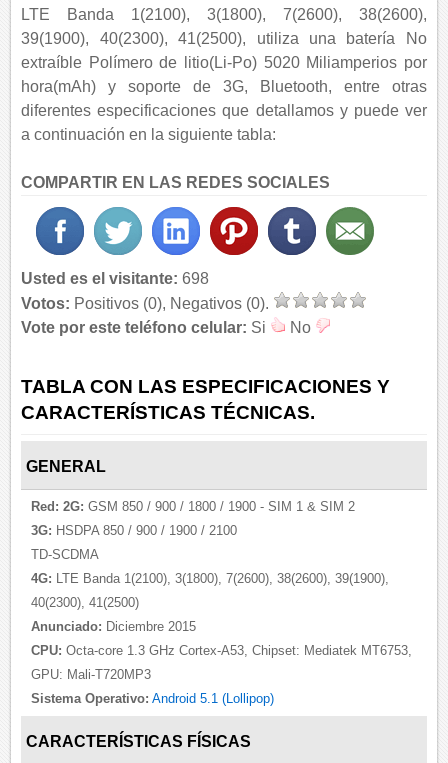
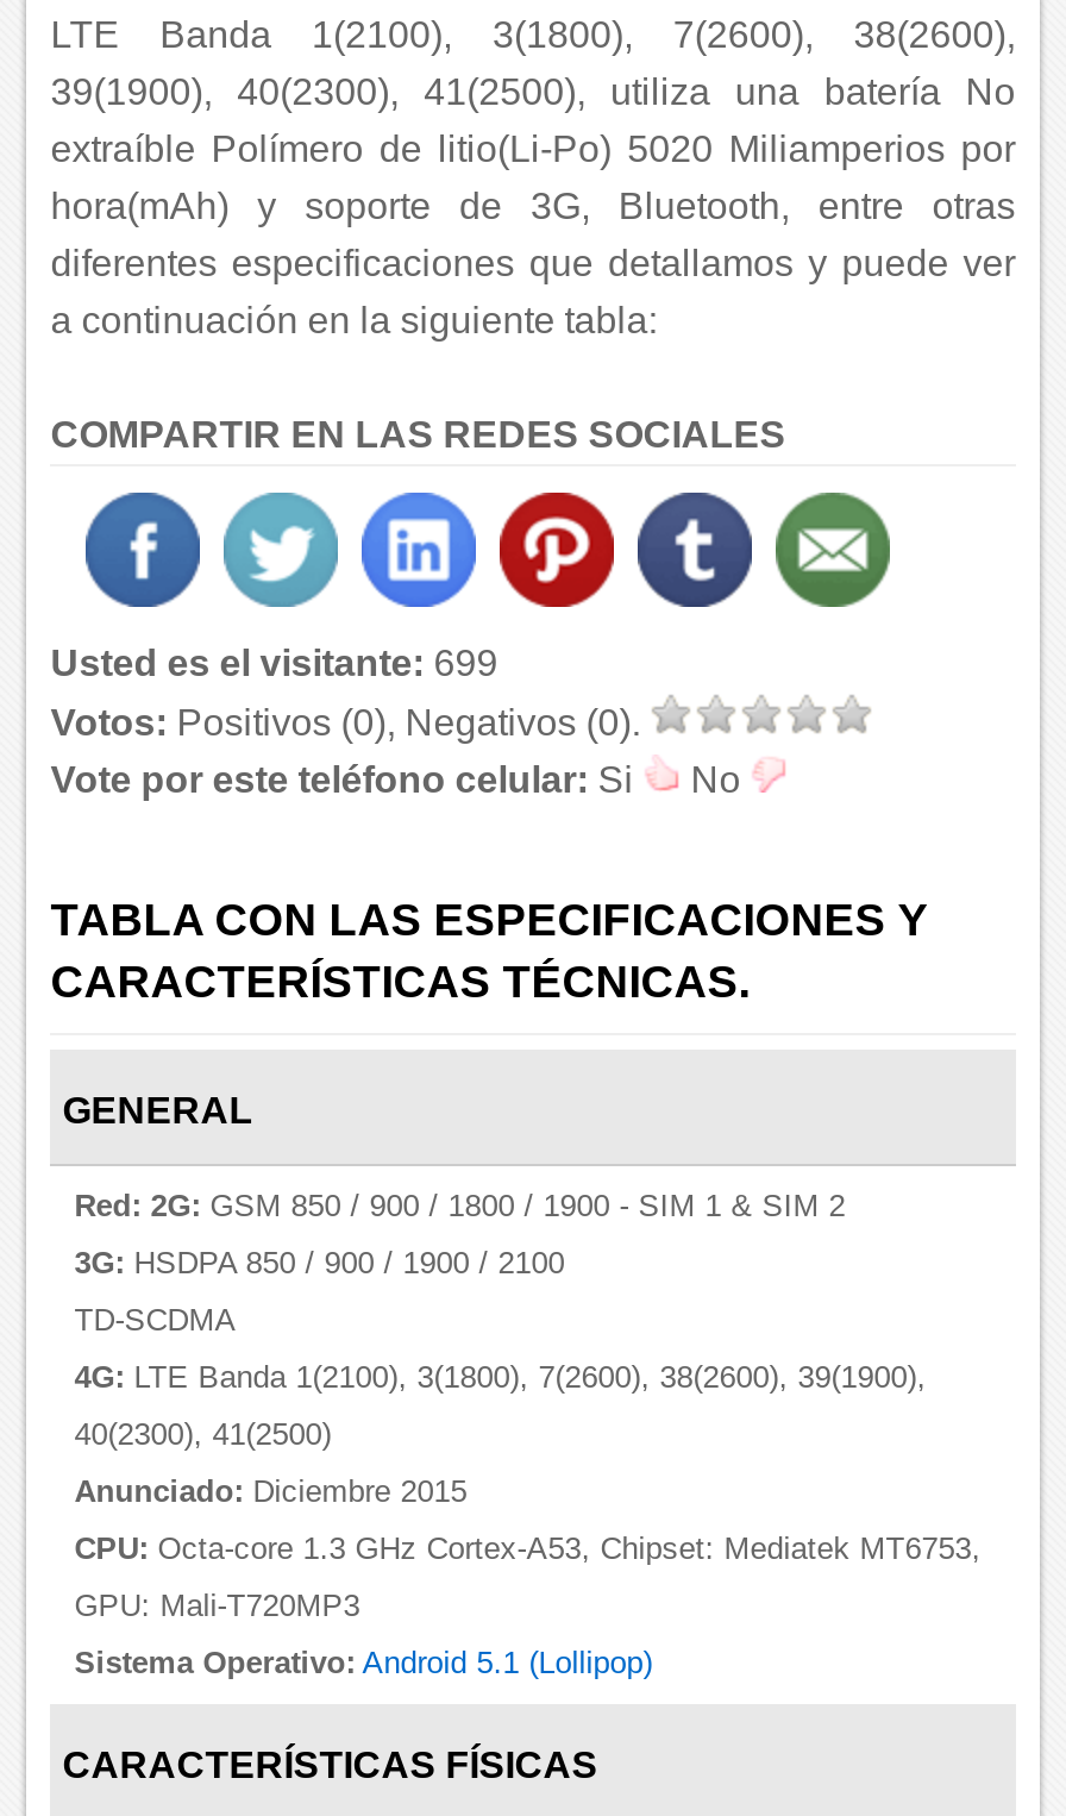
[21,270,209,287] Usted es el visitante: 698 -> [50,643,498,683] Usted es el visitante: 699

